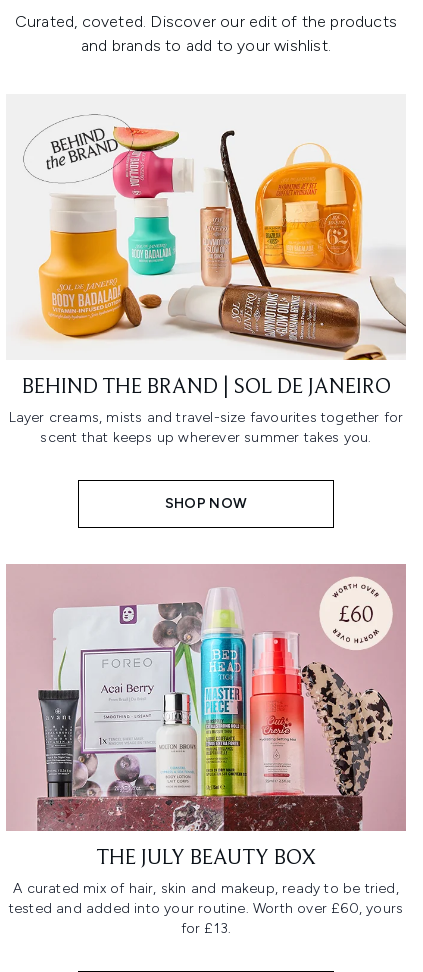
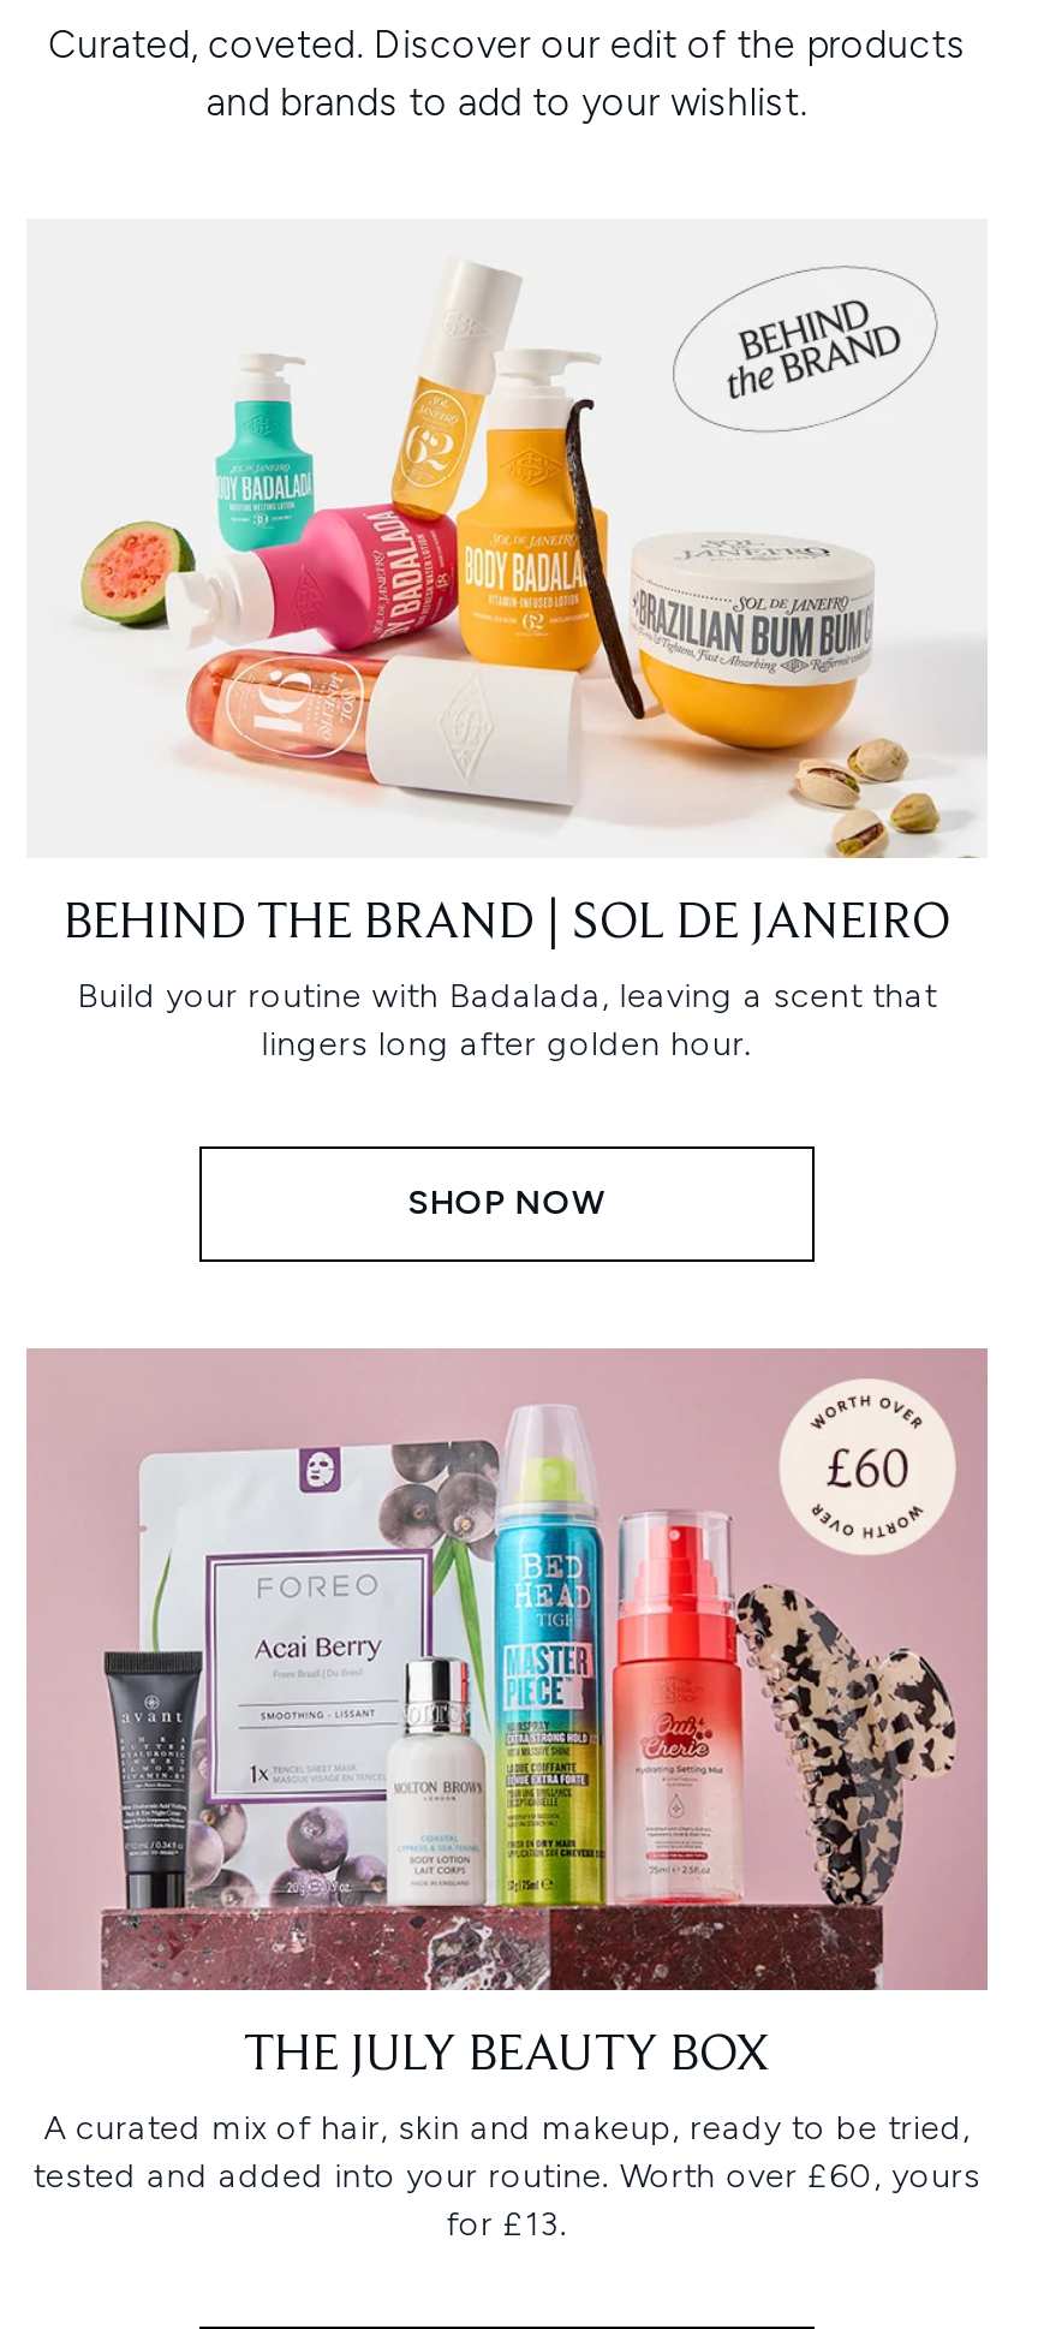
[23,114,407,361] [image] -> [79,264,988,860] [image]
[9,409,403,446] Layer creams, mists and travel-size favourites together for | scent that keeps up wherever summer takes you. -> [77,976,937,1065] Build your routine with Badalada, leaving a scent that | lingers long after golden hour.

